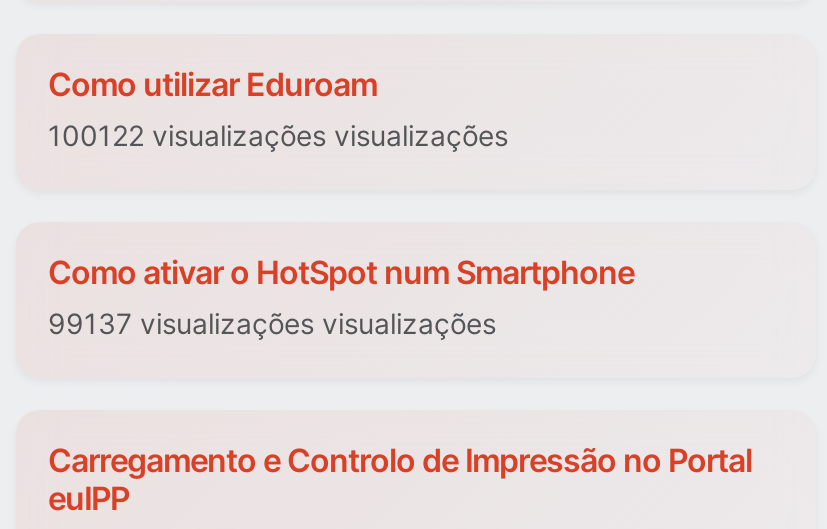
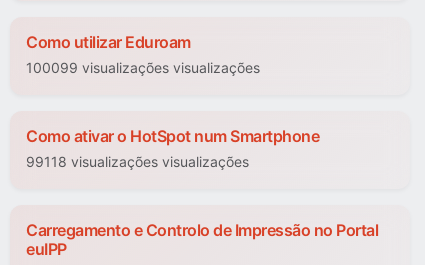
[48,119,508,153] 100122 visualizações visualizações -> [26,59,260,76] 100099 visualizações visualizações
[48,307,496,341] 99137 visualizações visualizações -> [26,153,249,170] 99118 visualizações visualizações

